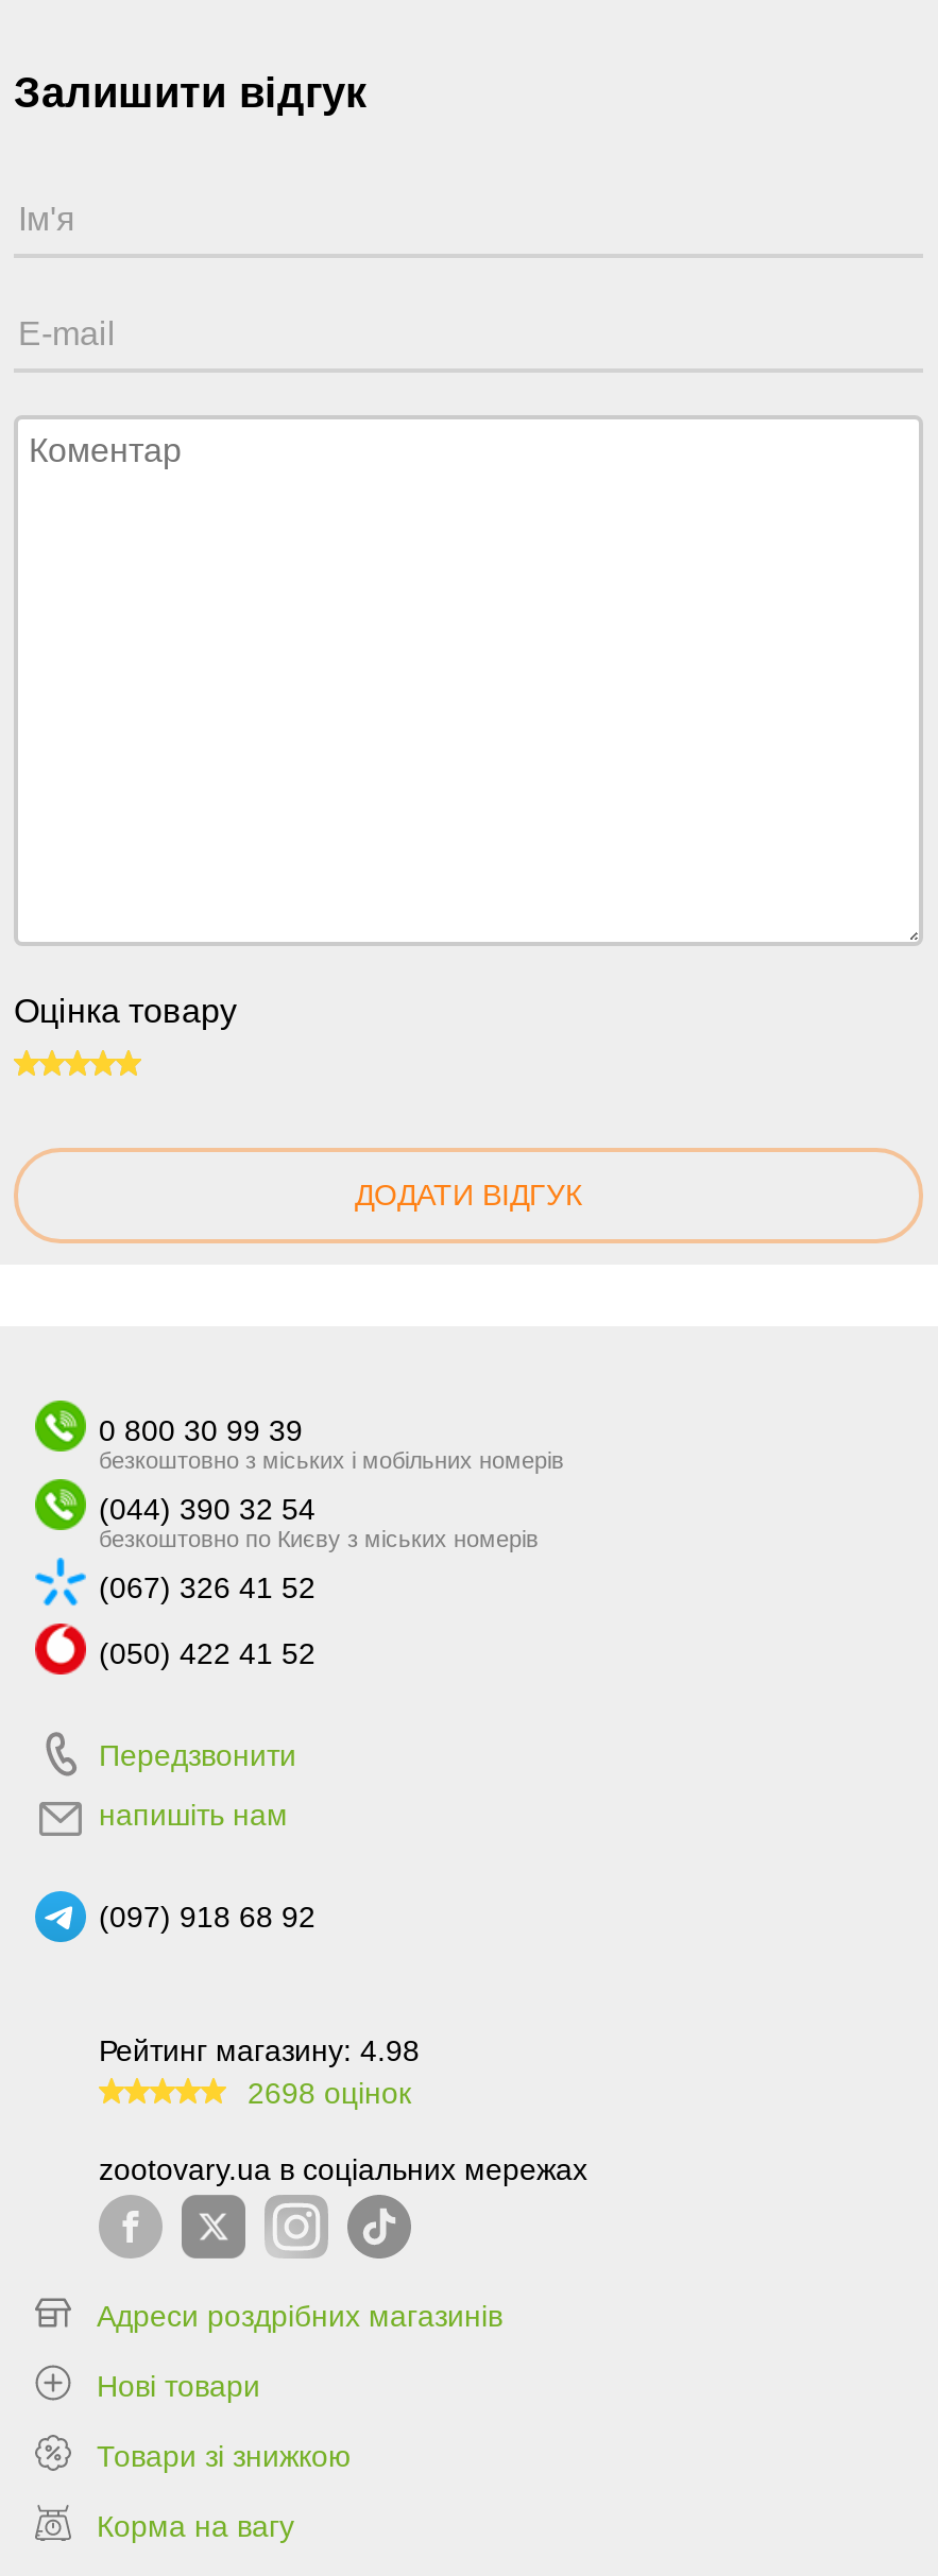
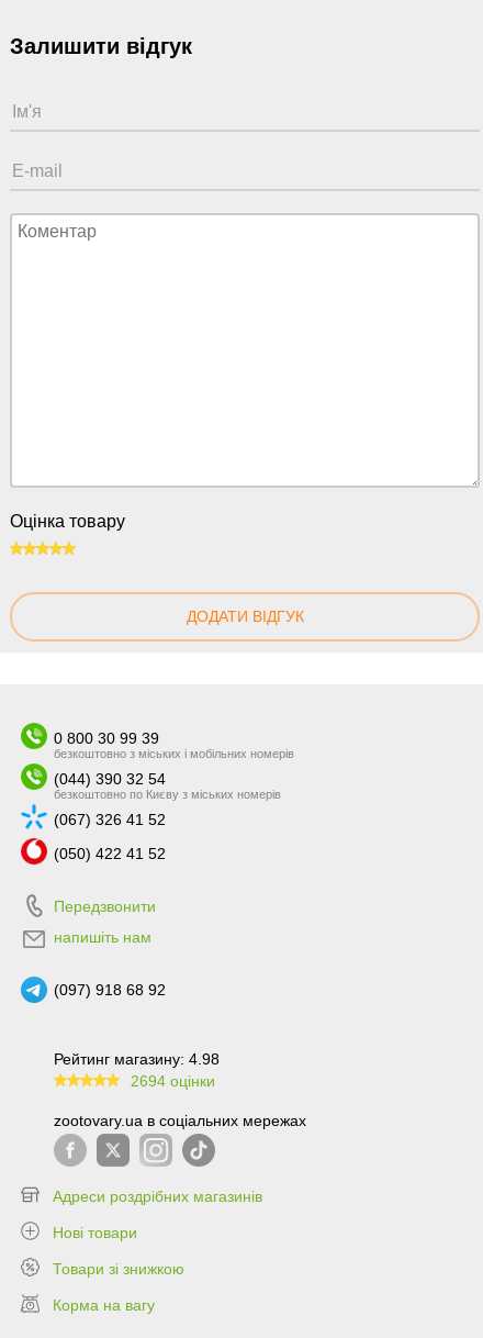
[248,2076,411,2110] 2698 оцінок -> [131,1072,215,1090] 2694 оцінки

